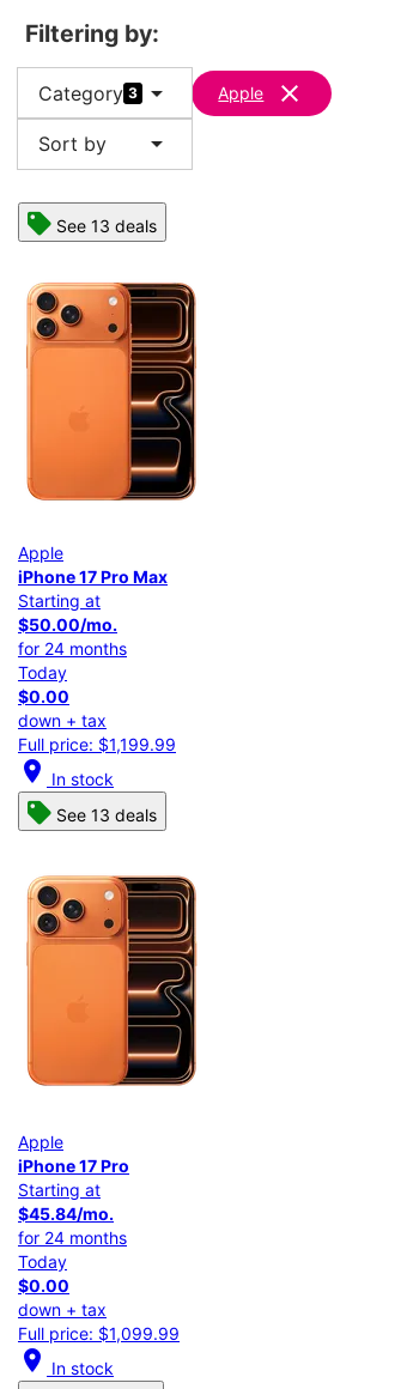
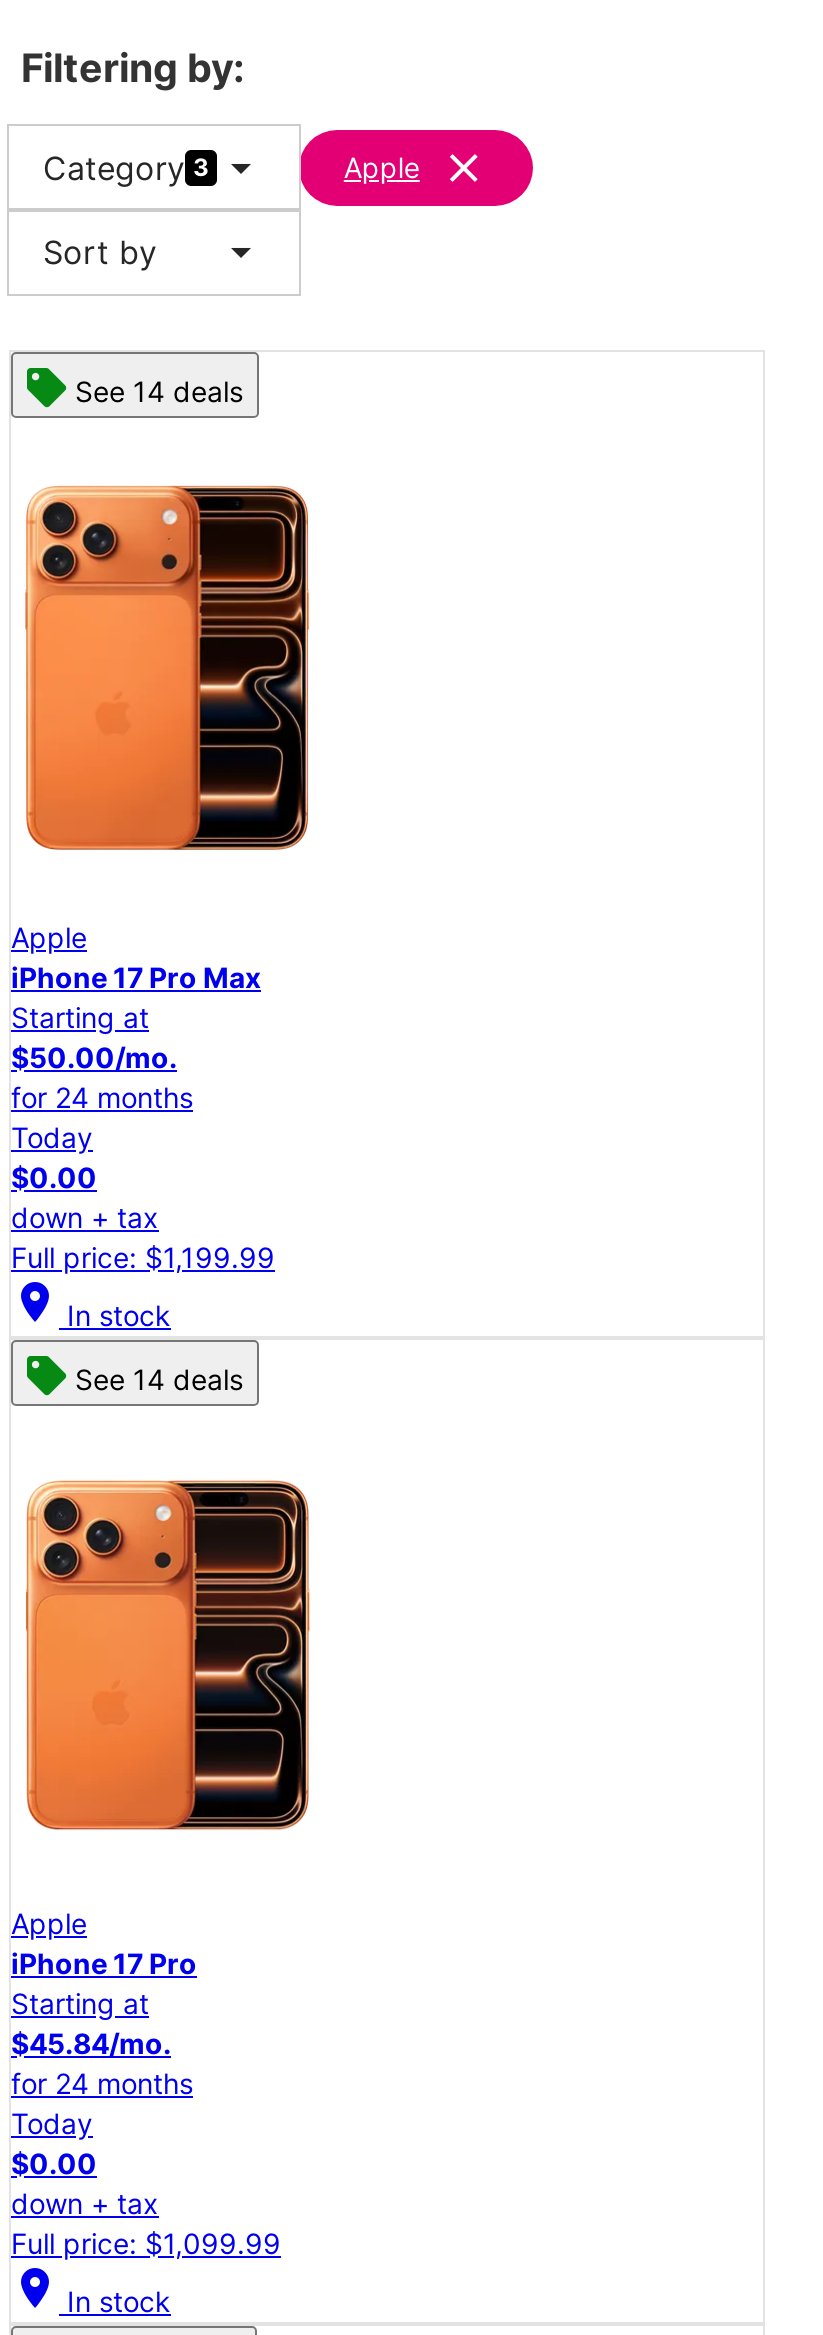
[56,216,157,236] See 13 deals -> [75,375,243,409] See 14 deals
[56,805,157,825] See 13 deals -> [75,1362,243,1396] See 14 deals

